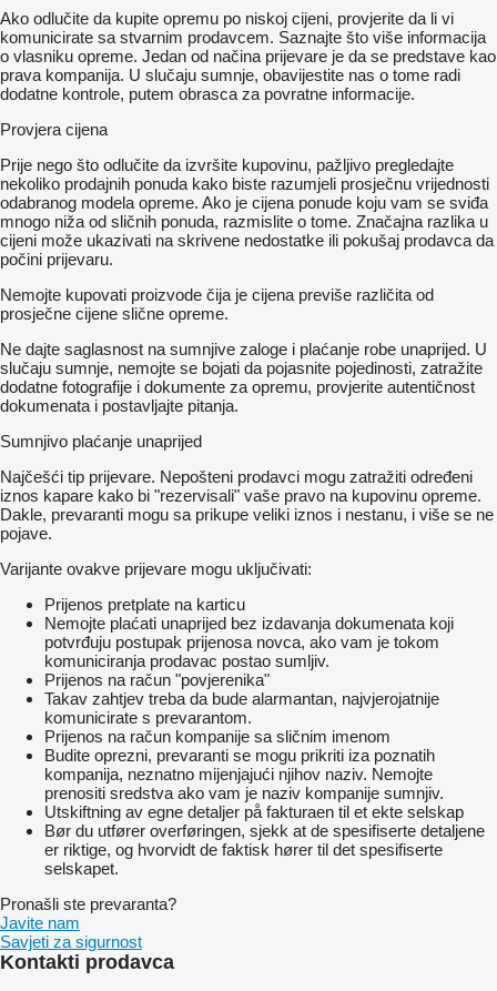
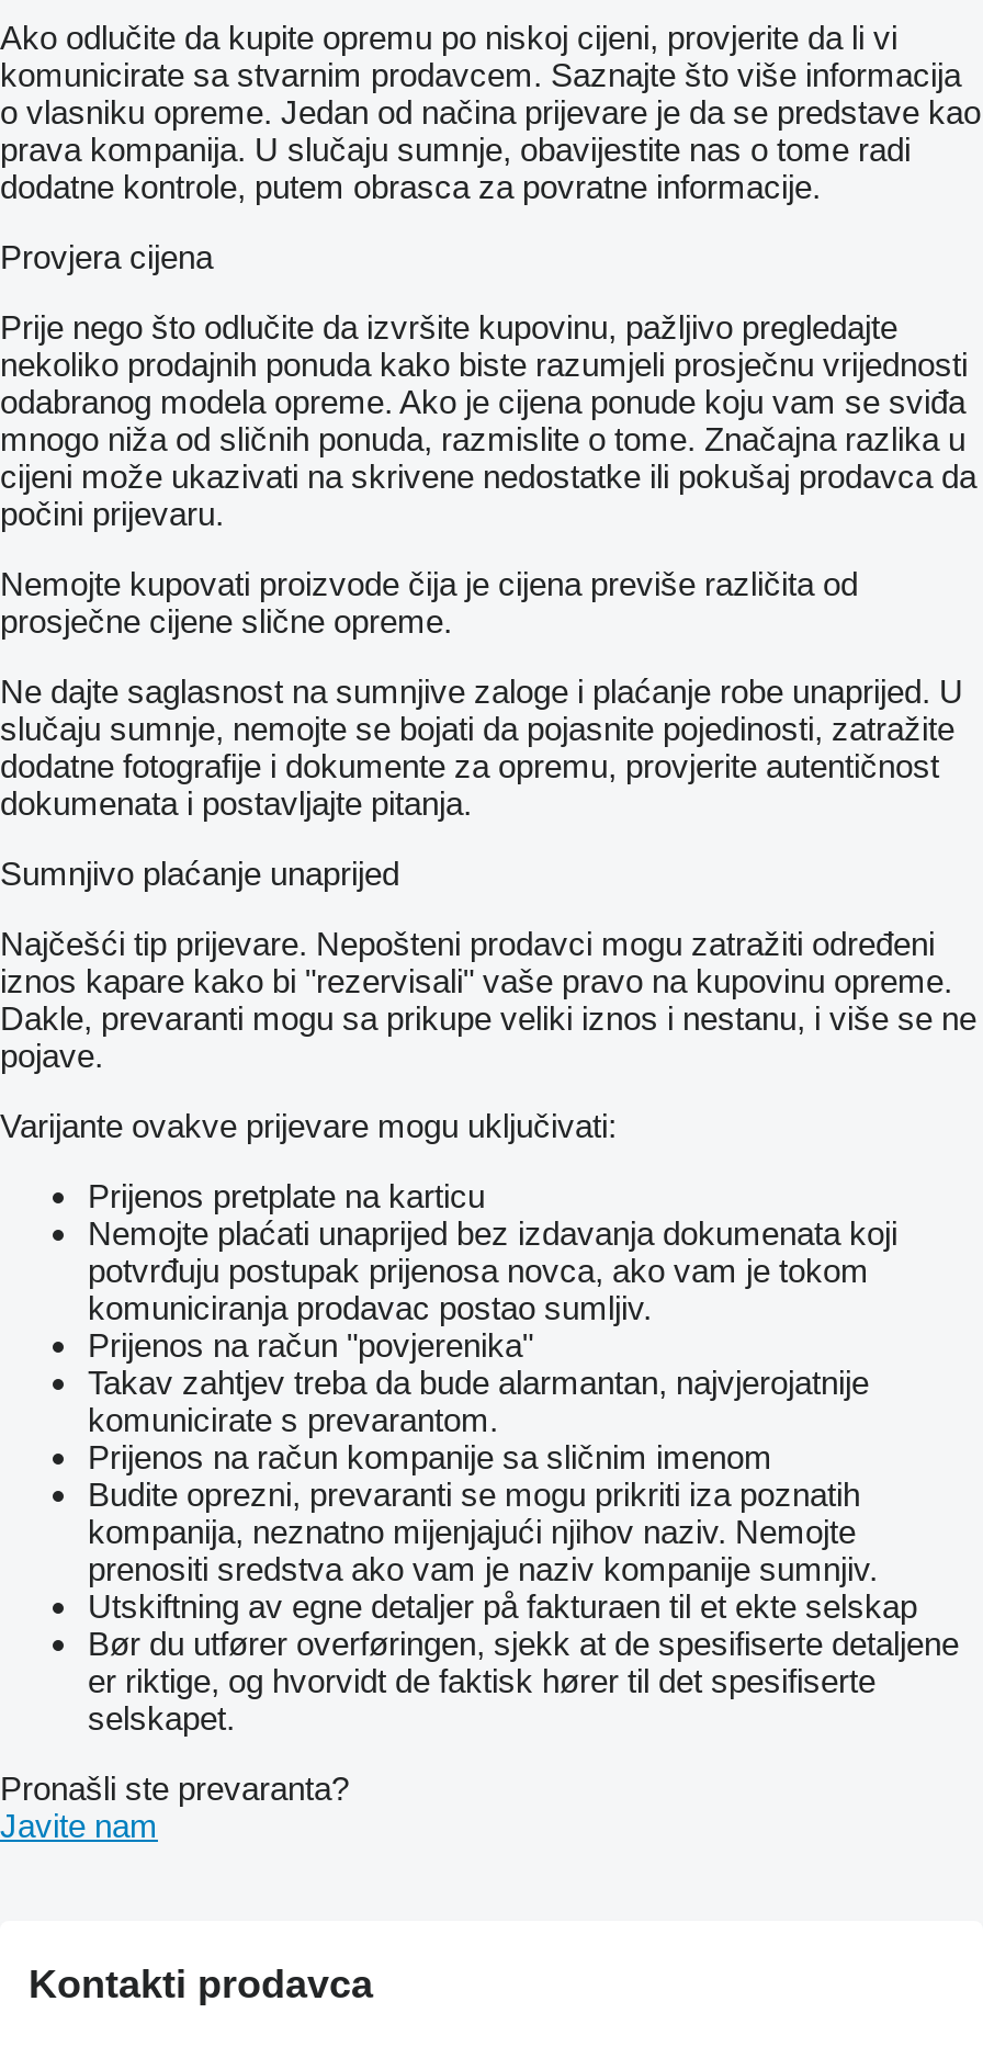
[0,933,142,951] Savjeti za sigurnost -> none

